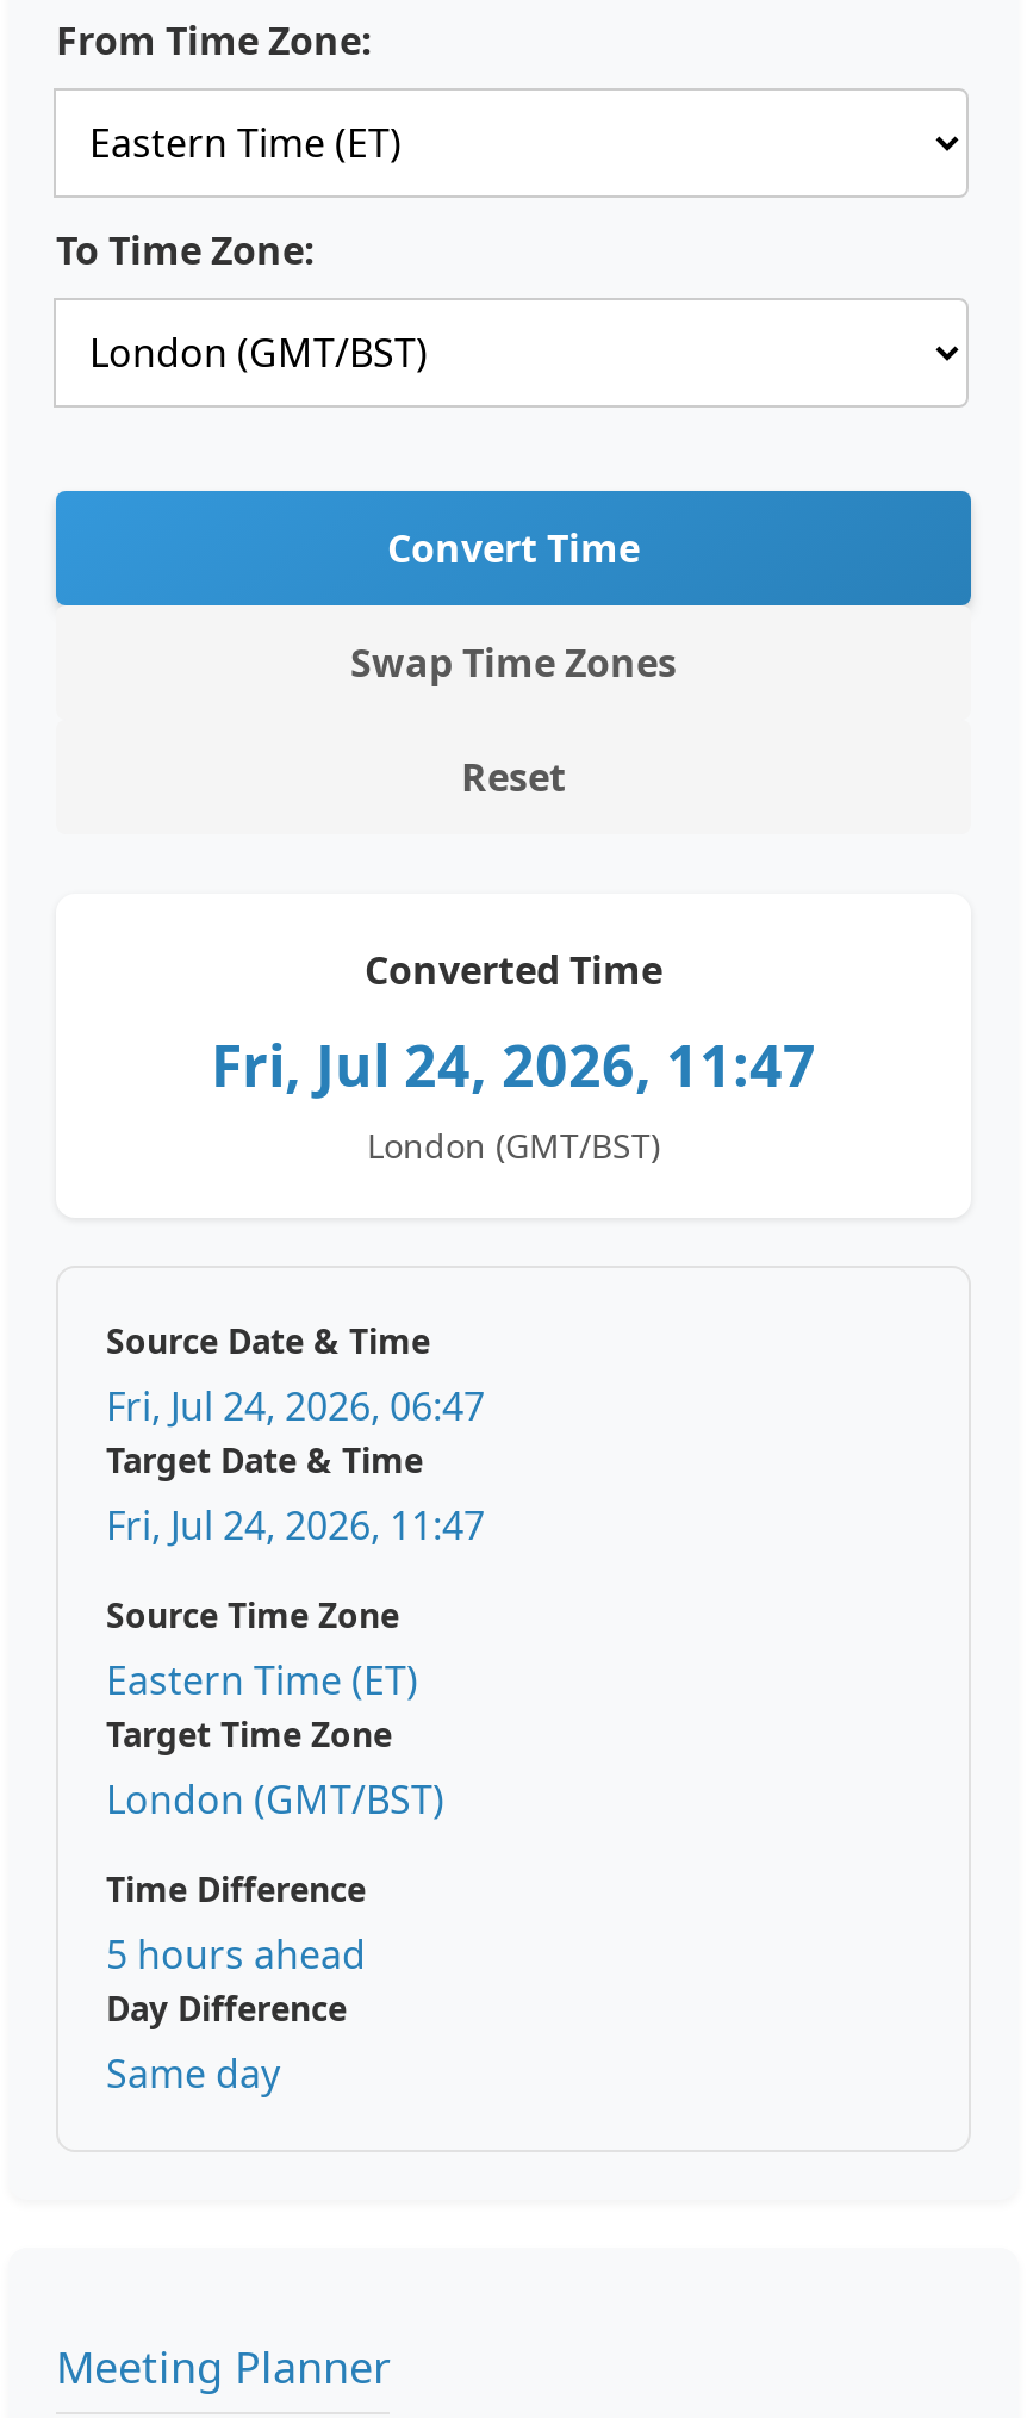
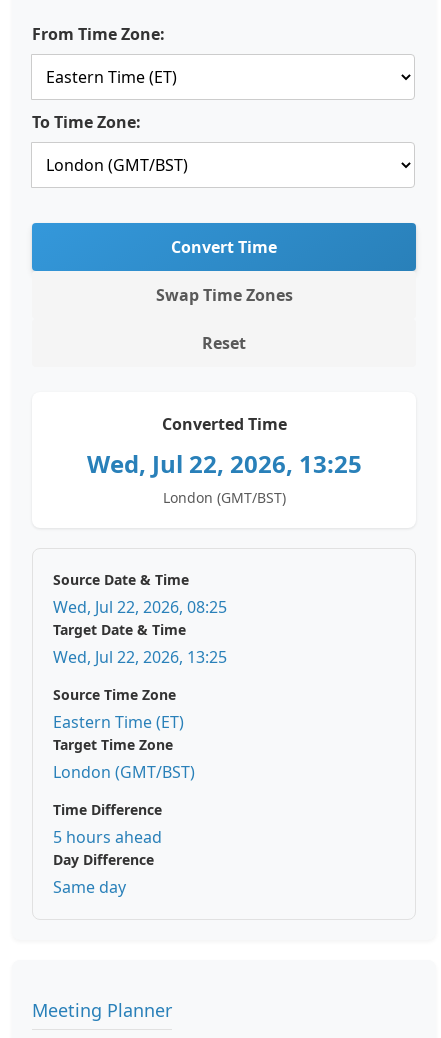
[211,1025,816,1104] Fri, Jul 24, 2026, 11:47 -> [86,447,361,480] Wed, Jul 22, 2026, 13:25
[106,1380,485,1432] Fri, Jul 24, 2026, 06:47 -> [53,596,227,618] Wed, Jul 22, 2026, 08:25
[106,1499,485,1552] Fri, Jul 24, 2026, 11:47 -> [53,646,227,668] Wed, Jul 22, 2026, 13:25

